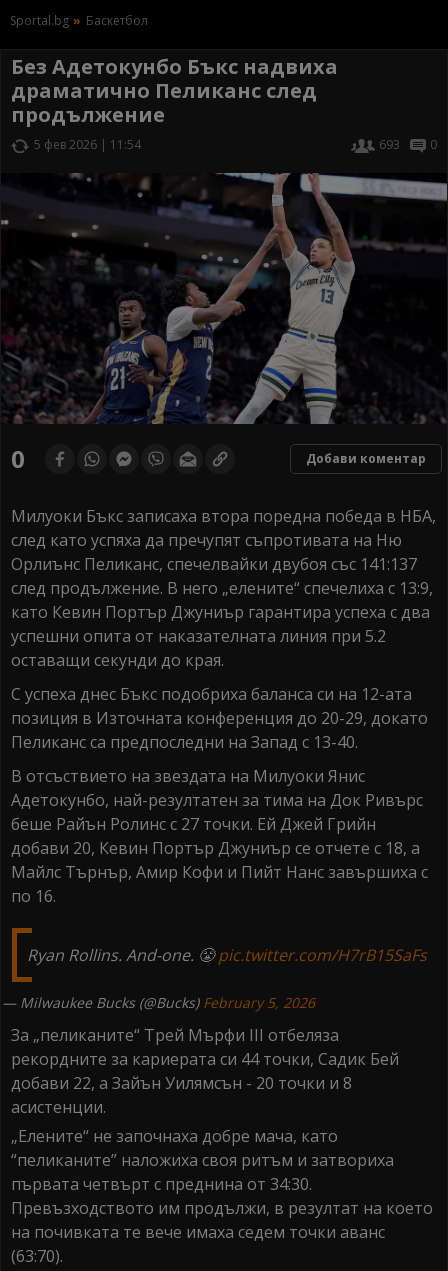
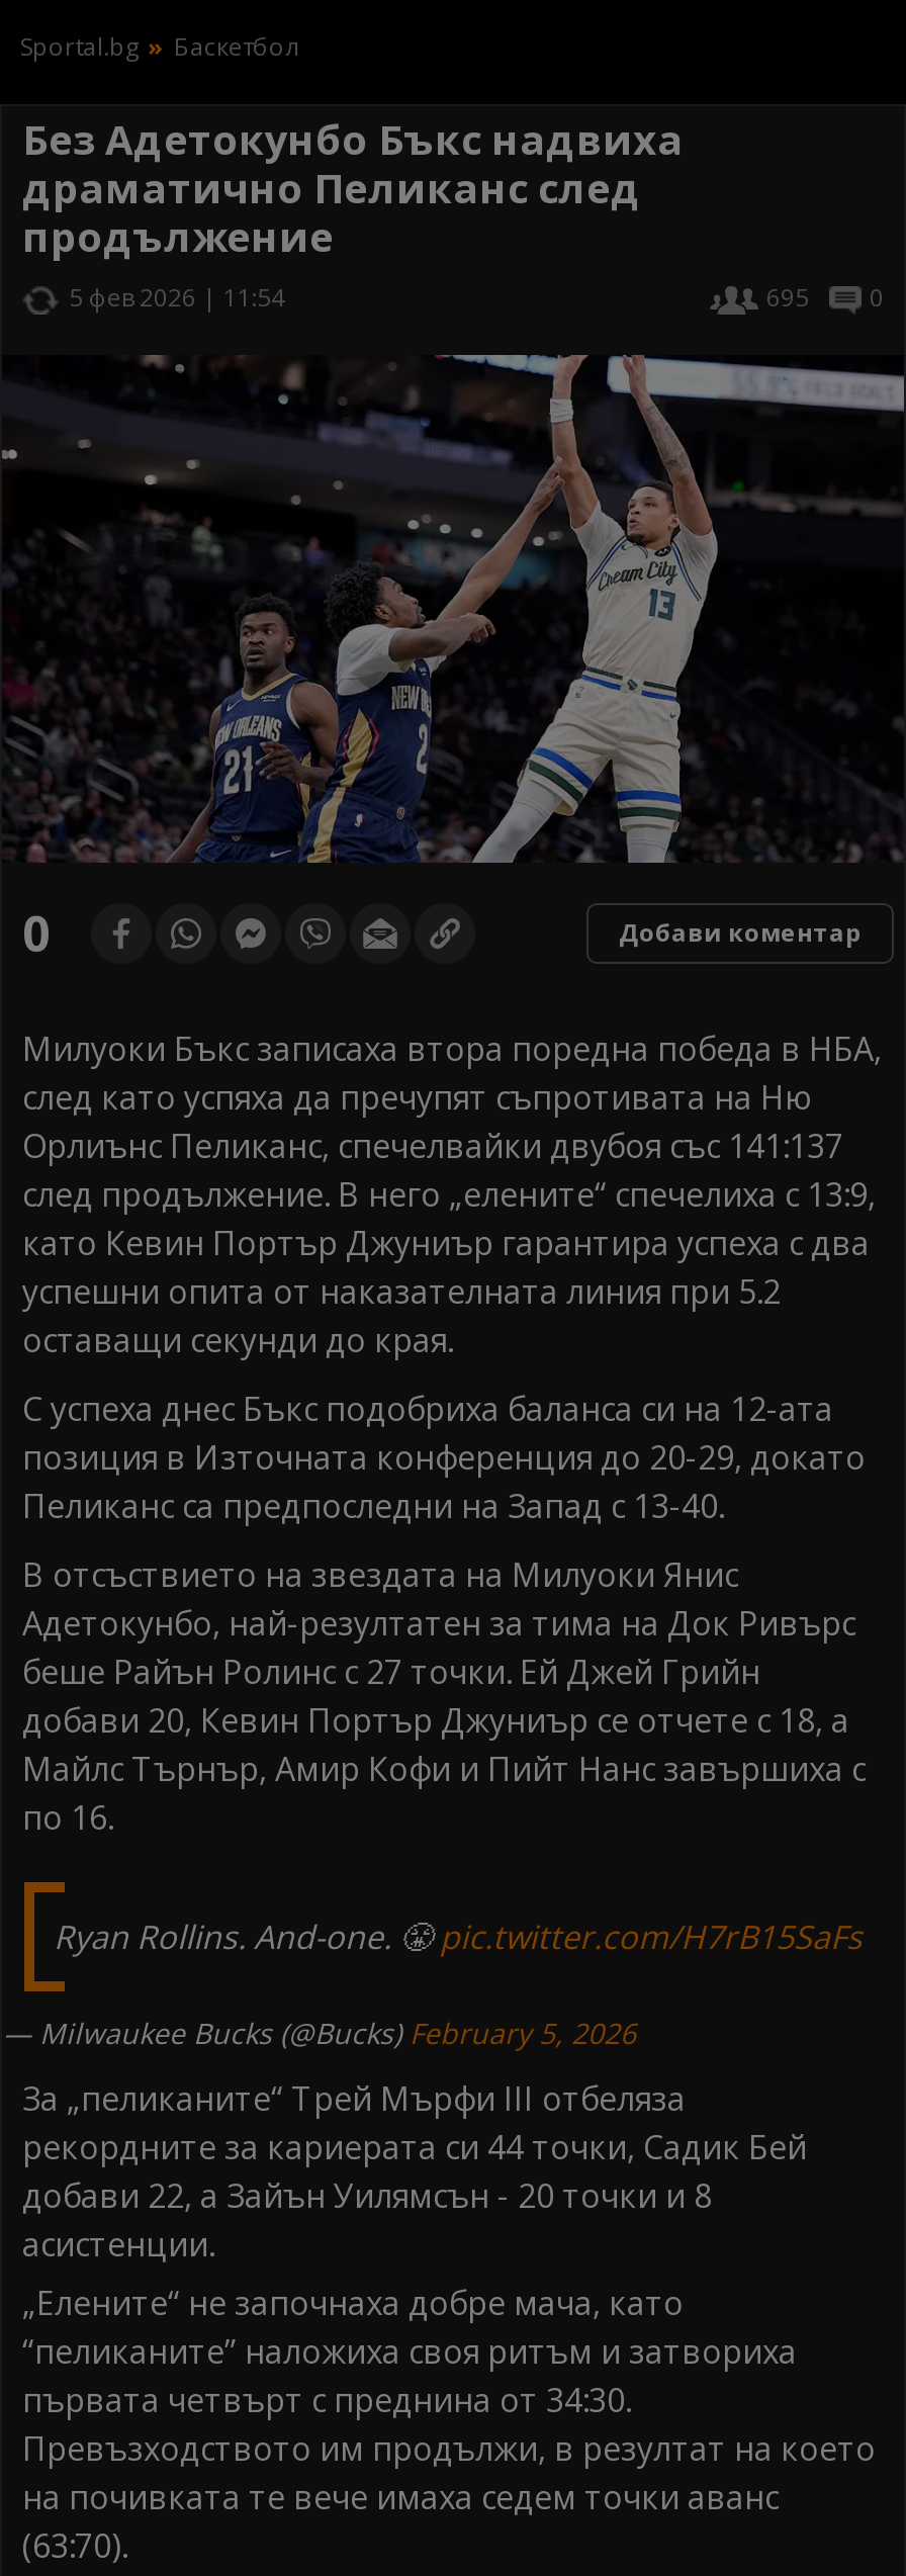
[379,136,437,153] 693 0 -> [766,280,884,315] 695 0

